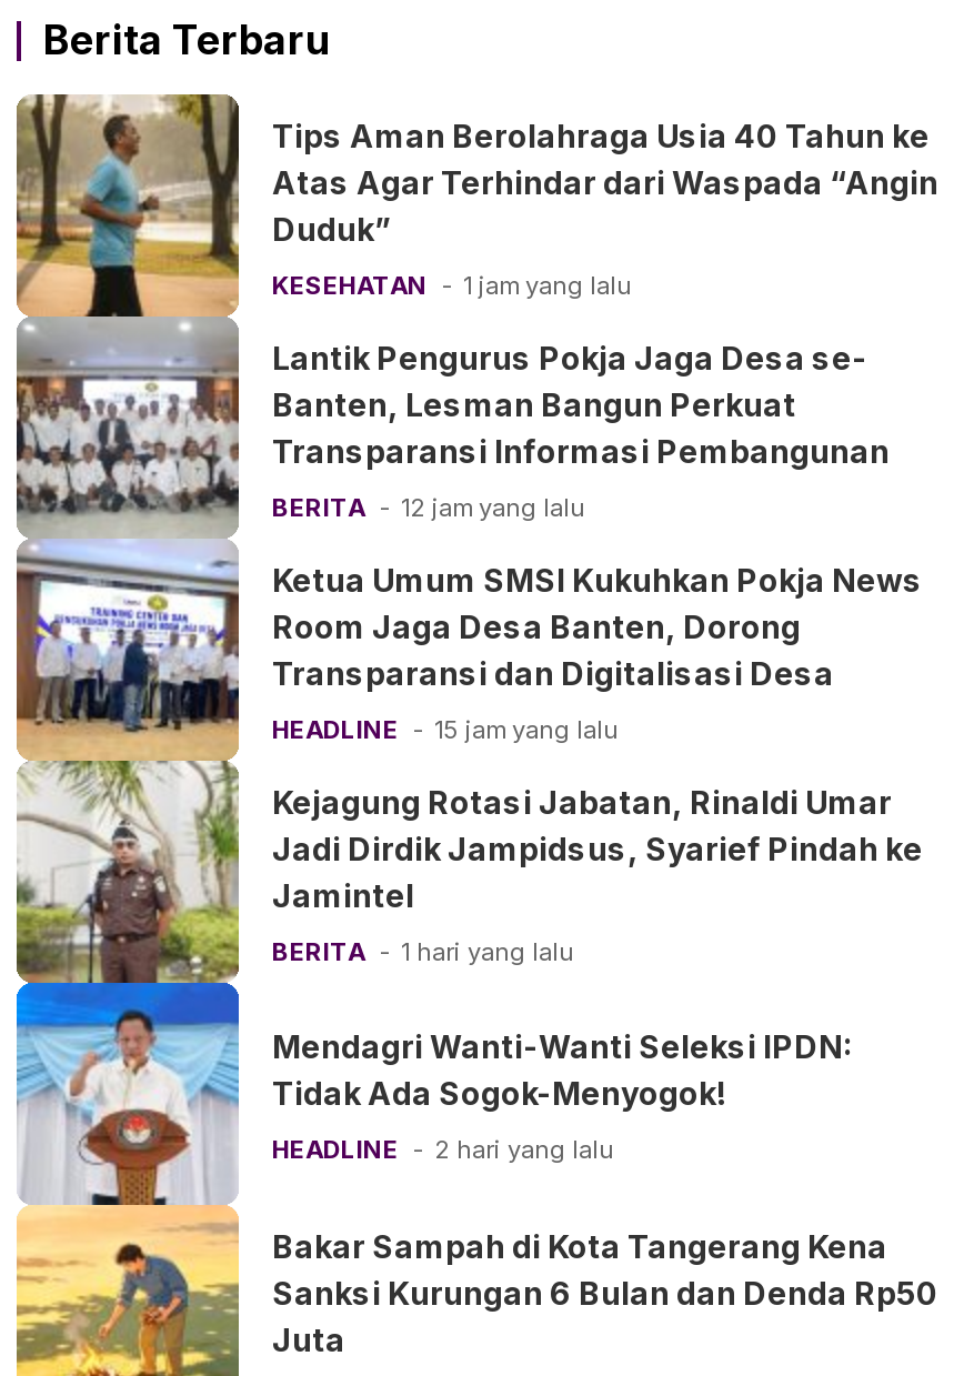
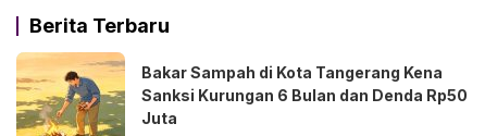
[14,92,938,1207] [image] | Tips Aman Berolahraga Usia 40 Tahun ke | Atas Agar Terhindar dari Waspada “Angin | Duduk” | KESEHATAN | 1 jam yang lalu | Lantik Pengurus Pokja Jaga Desa se- | Banten, Lesman Bangun Perkuat | Transparansi Informasi Pembangunan | BERITA | 12 jam yang lalu | Ketua Umum SMSI Kukuhkan Pokja News | Room Jaga Desa Banten, Dorong | Transparansi dan Digitalisasi Desa | HEADLINE | 15 jam yang lalu | Kejagung Rotasi Jabatan, Rinaldi Umar | Jadi Dirdik Jampidsus, Syarief Pindah ke | Jamintel | BERITA | 1 hari yang lalu | Mendagri Wanti-Wanti Seleksi IPDN: | Tidak Ada Sogok-Menyogok! | HEADLINE | 2 hari yang lalu -> none

